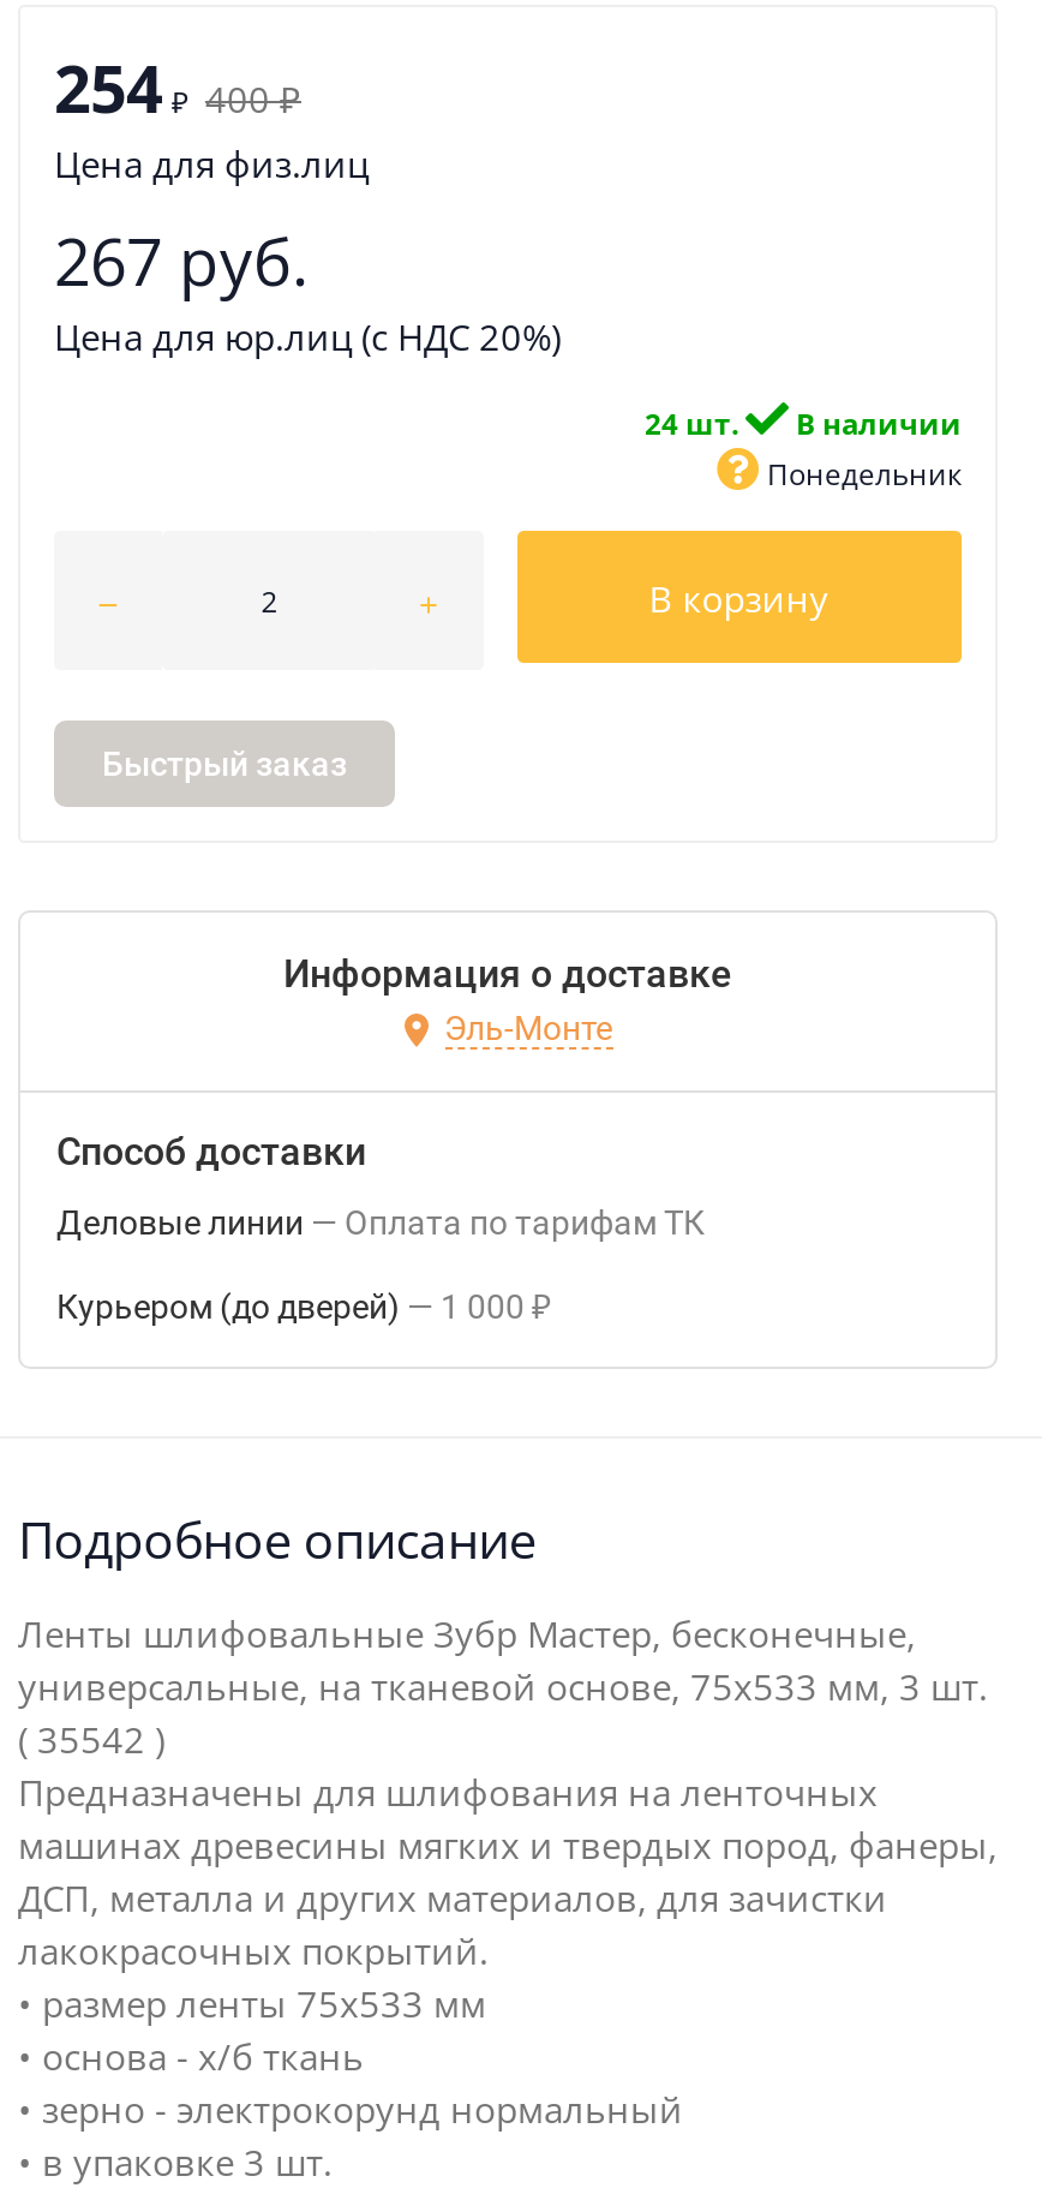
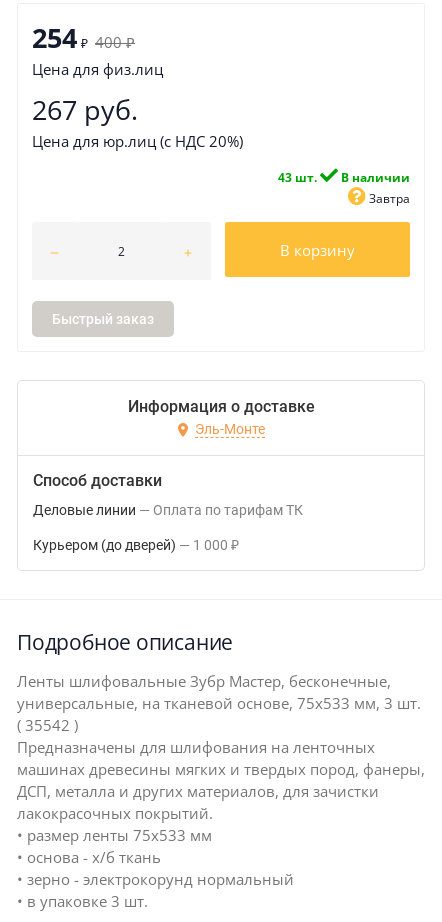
[645,403,962,444] 24 шт. В наличии -> [278,169,410,186] 43 шт. В наличии
[760,454,962,495] Понедельник -> [366,190,410,207] Завтра

